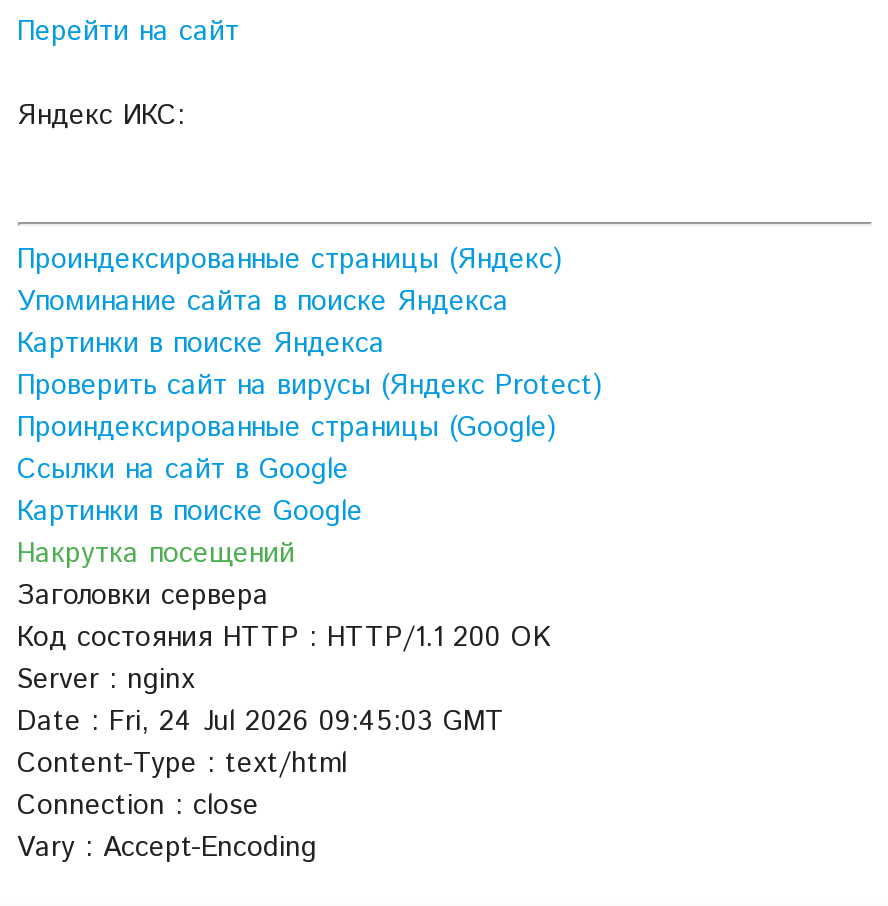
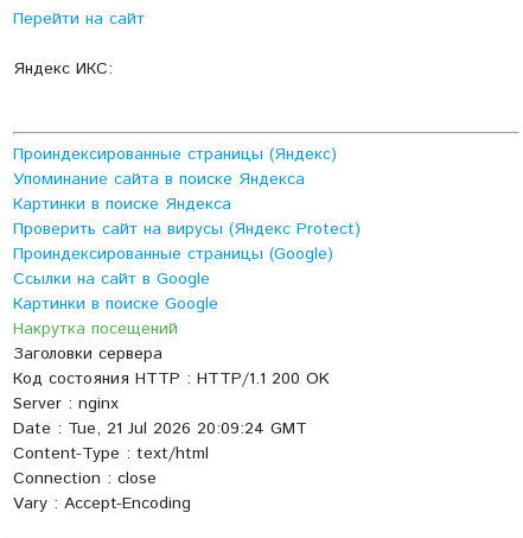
[17,702,505,742] Date : Fri, 24 Jul 2026 09:45:03 GMT -> [12,417,307,441] Date : Tue, 21 Jul 2026 20:09:24 GMT

